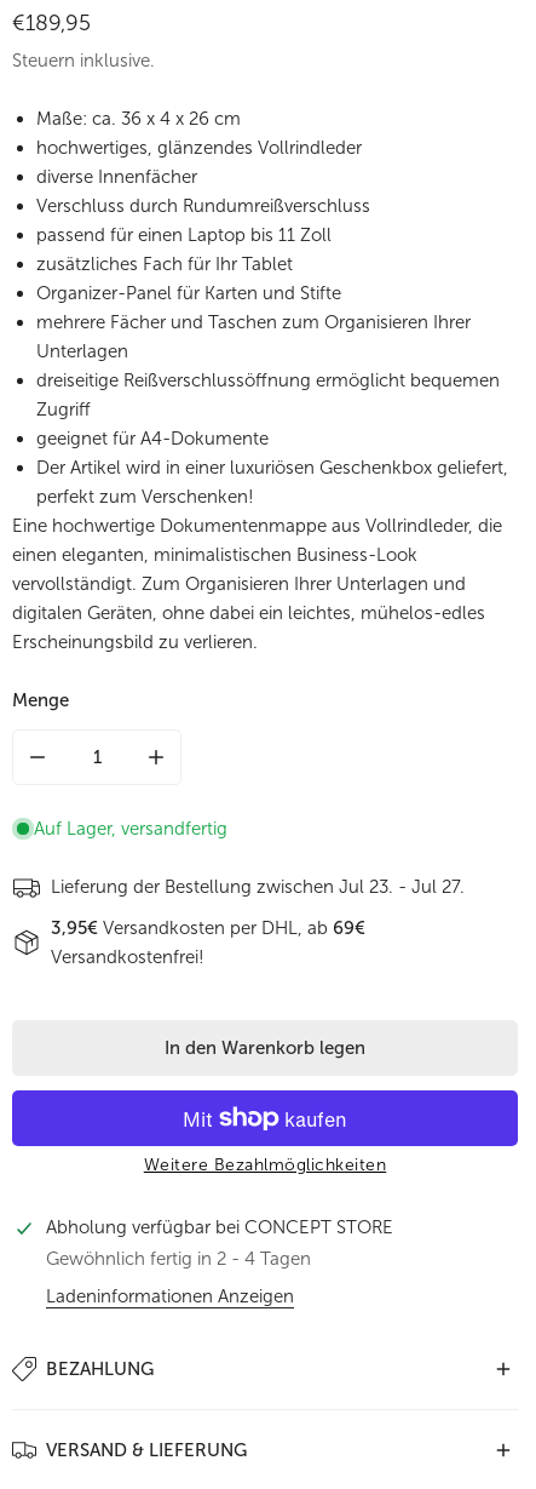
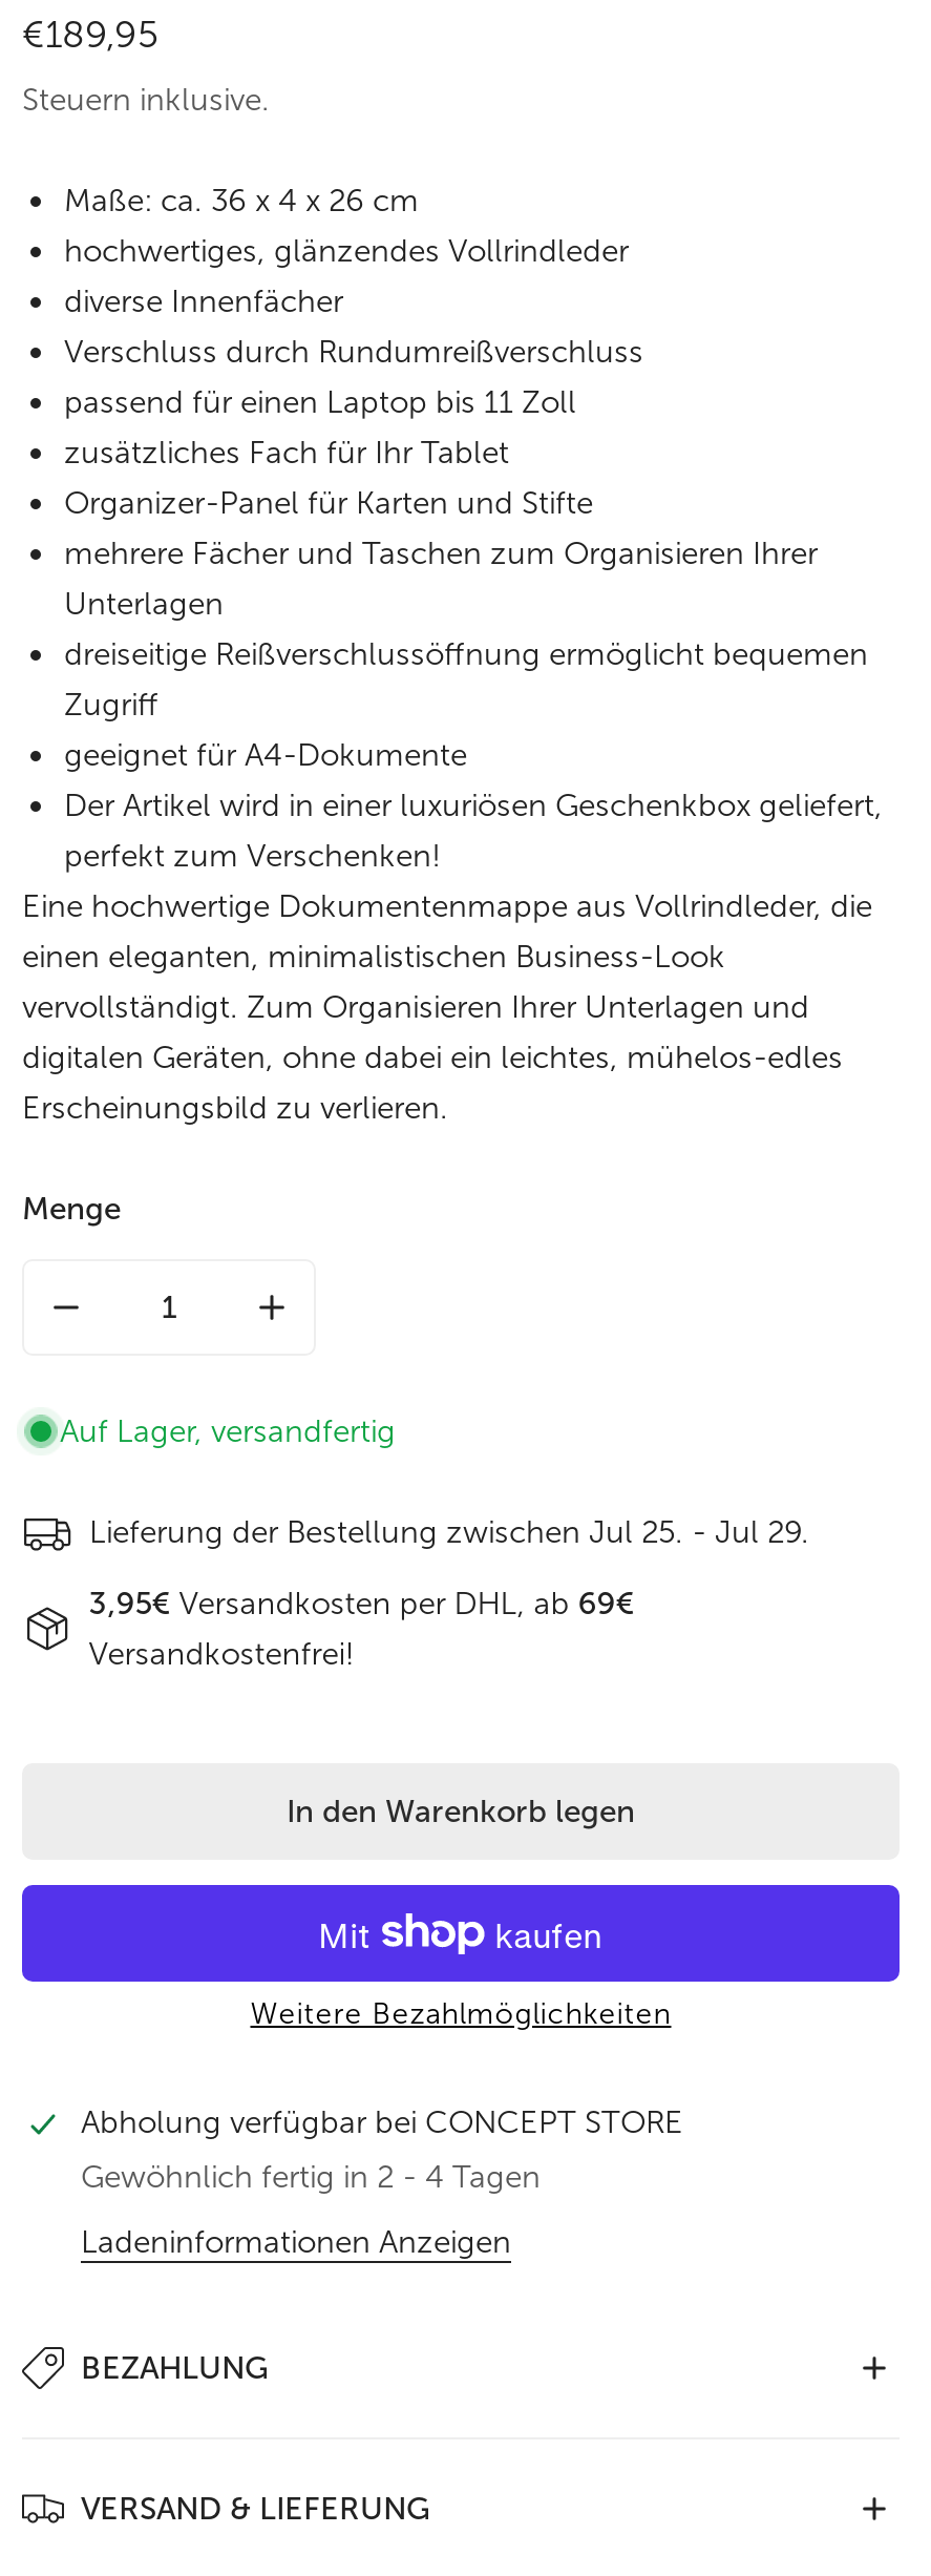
[51,877,465,898] Lieferung der Bestellung zwischen Jul 23. - Jul 27. -> [89,1514,809,1552] Lieferung der Bestellung zwischen Jul 25. - Jul 29.

